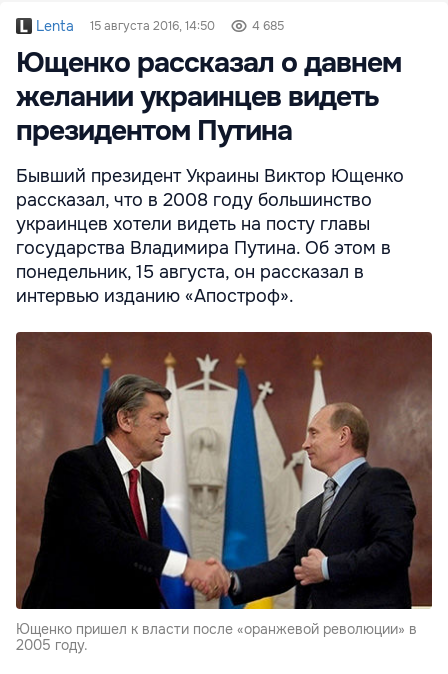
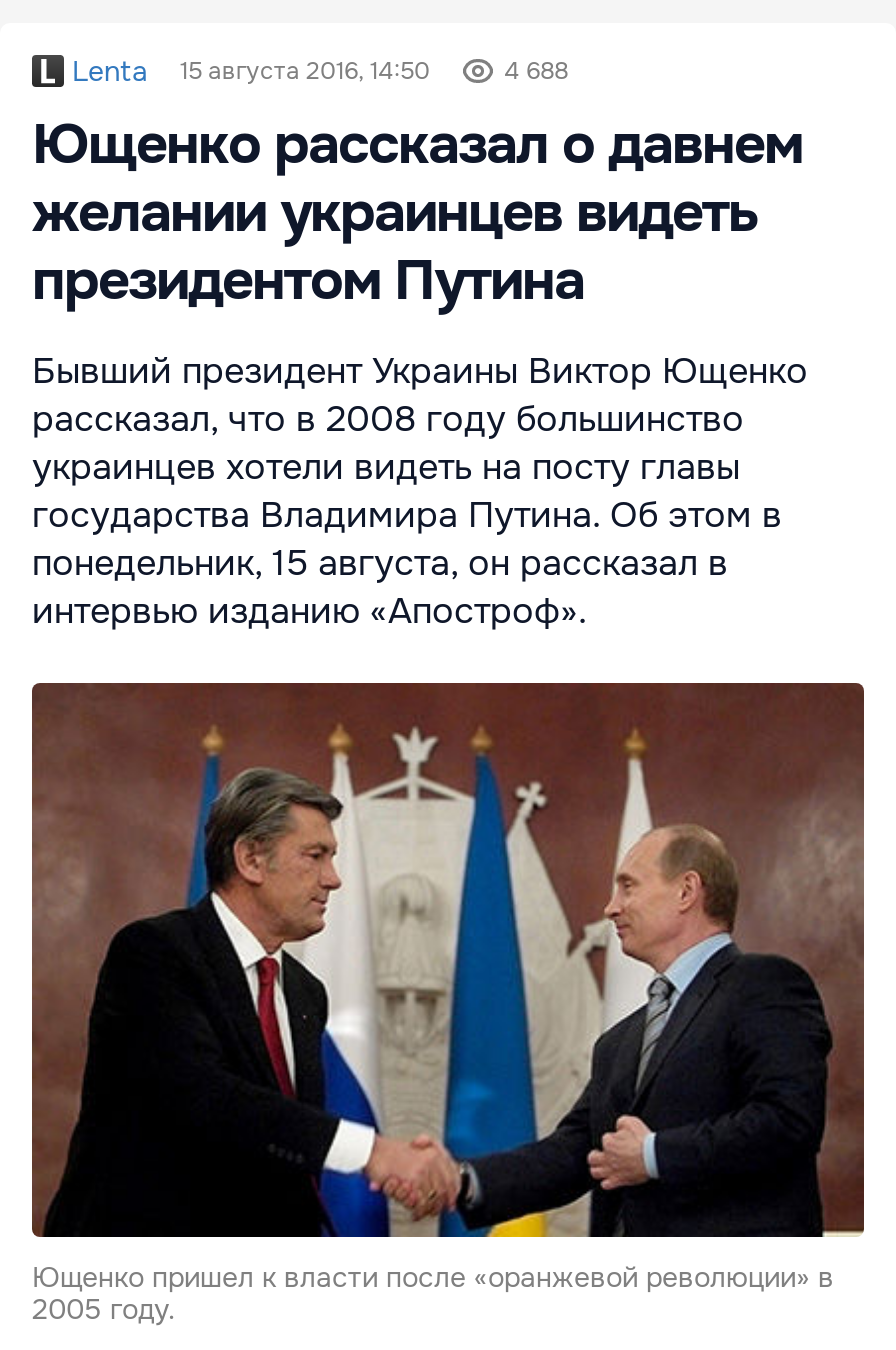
[252,18,284,34] 4 685 -> [504,55,568,87] 4 688

